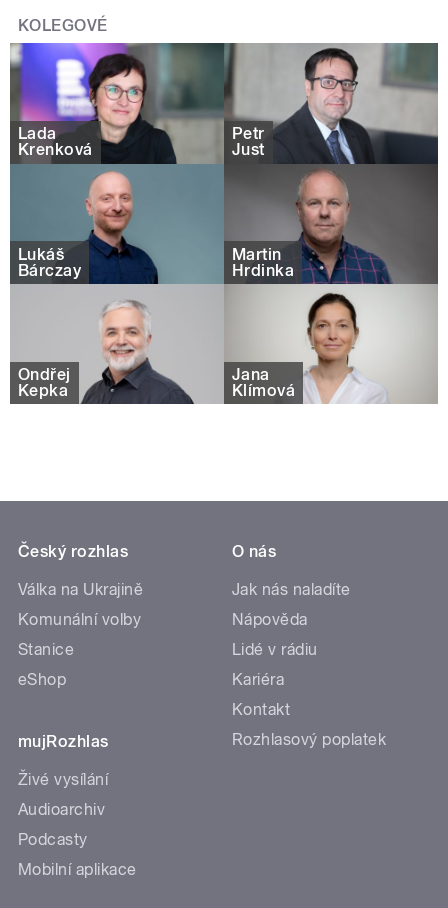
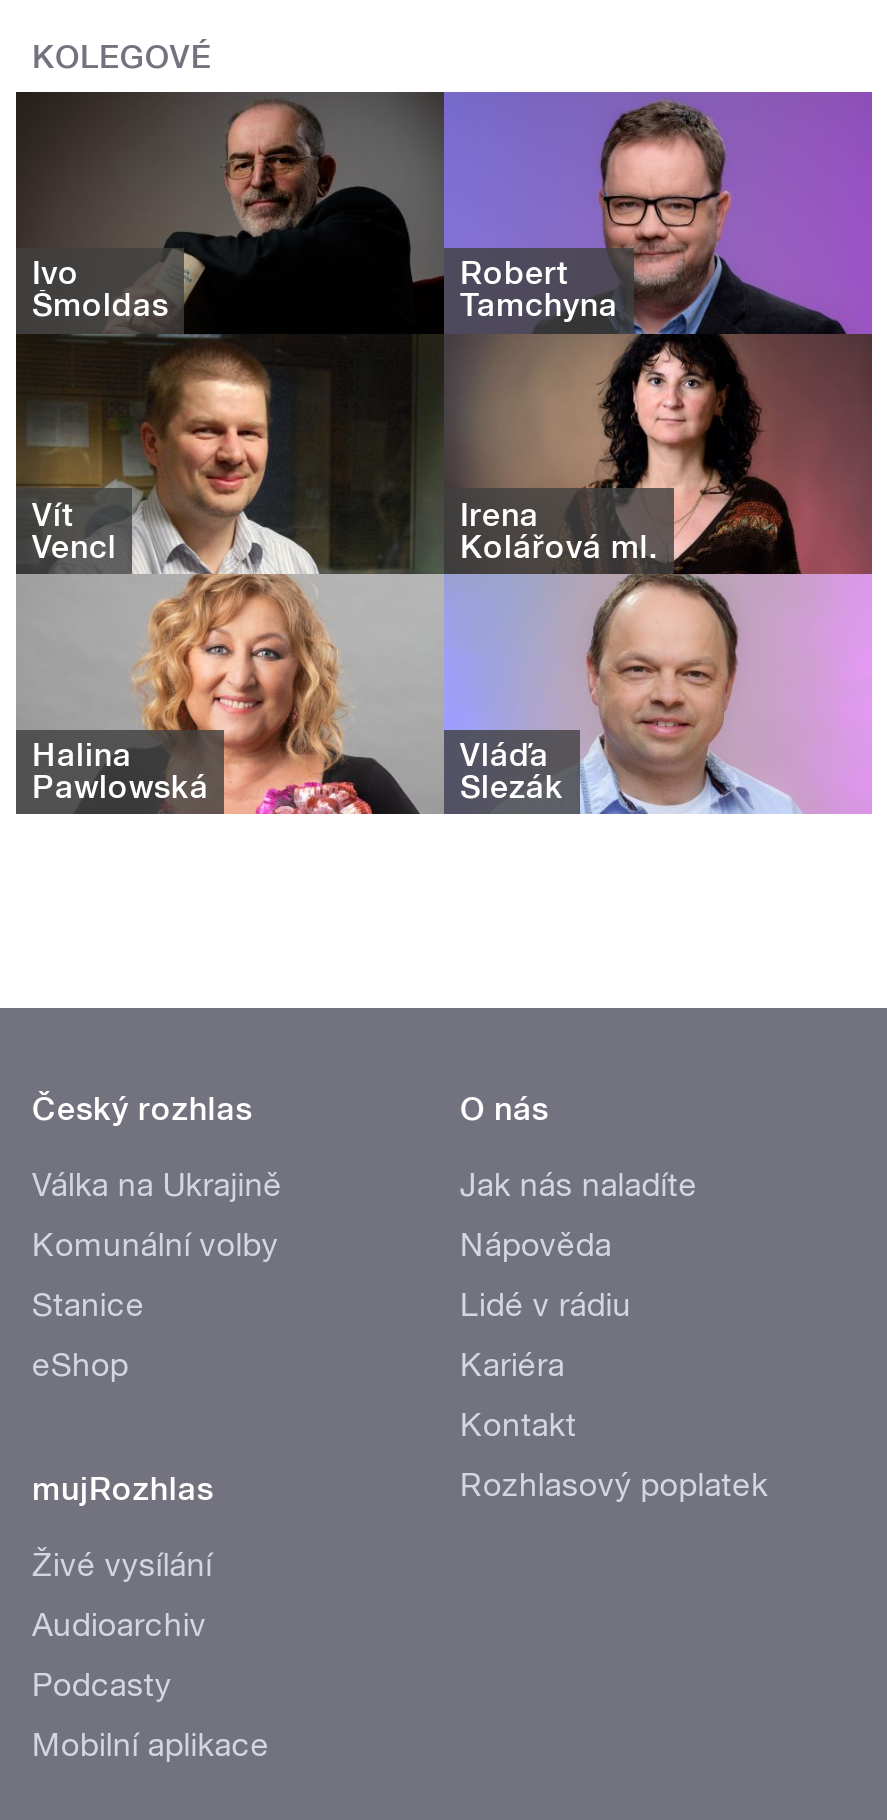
[9,42,439,405] [image] | Lada | Krenková -> [14,90,874,816] [image] | Ivo | Šmoldas
[232,124,265,159] Petr | Just -> [460,255,618,325] Robert | Tamchyna
[18,245,81,280] Lukáš | Bárczay -> [32,495,117,565] Vít | Vencl
[232,245,294,280] Martin | Hrdinka -> [460,495,658,565] Irena | Kolářová ml.
[18,365,71,400] Ondřej | Kepka -> [32,736,209,806] Halina | Pawlowská
[232,365,295,400] Jana | Klímová -> [460,736,564,806] Vláďa | Slezák

